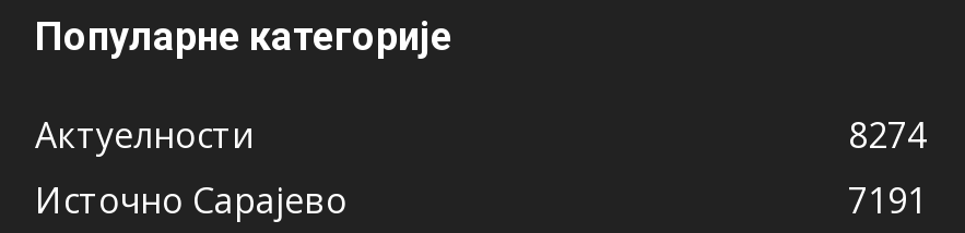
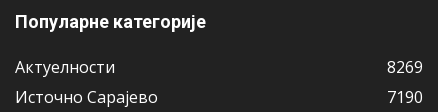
[848,111,927,159] 8274 -> [387,56,423,78] 8269
[848,176,927,224] 7191 -> [387,86,423,108] 7190

